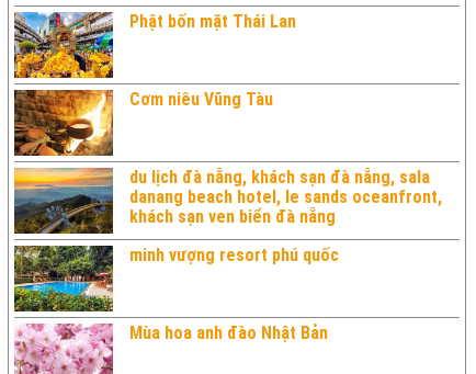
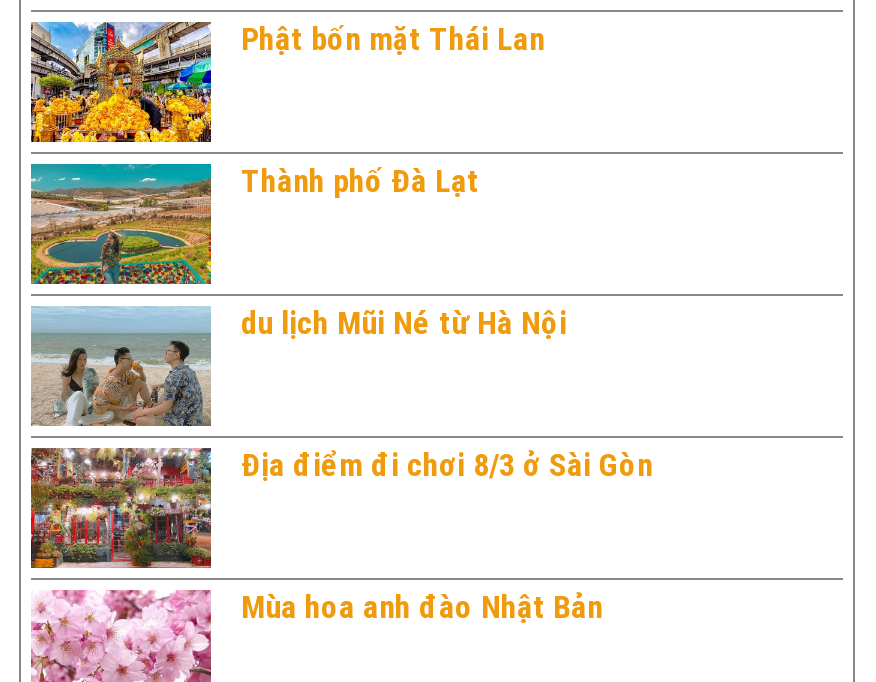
[13,89,273,157] [image] | Cơm niêu Vũng Tàu -> [29,162,479,286] [image] | Thành phố Đà Lạt
[13,167,442,235] [image] | du lịch đà nẵng, khách sạn đà nẵng, sala | danang beach hotel, le sands oceanfront, | khách sạn ven biển đà nẵng -> [29,304,567,428] [image] | du lịch Mũi Né từ Hà Nội
[13,244,339,313] [image] | minh vượng resort phú quốc -> [29,446,653,570] [image] | Địa điểm đi chơi 8/3 ở Sài Gòn

